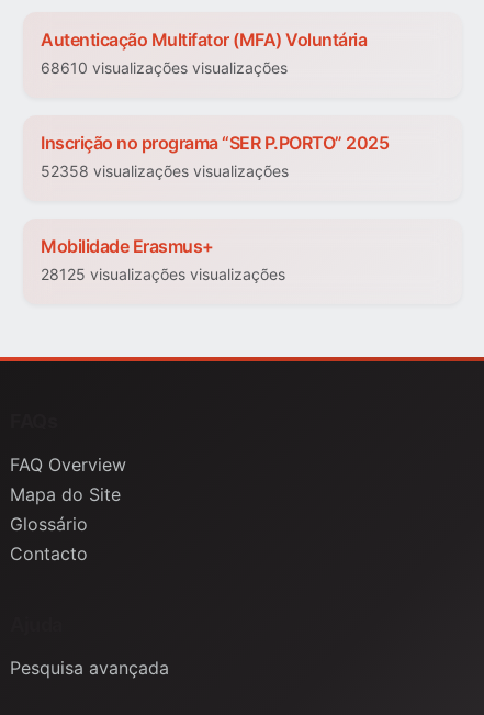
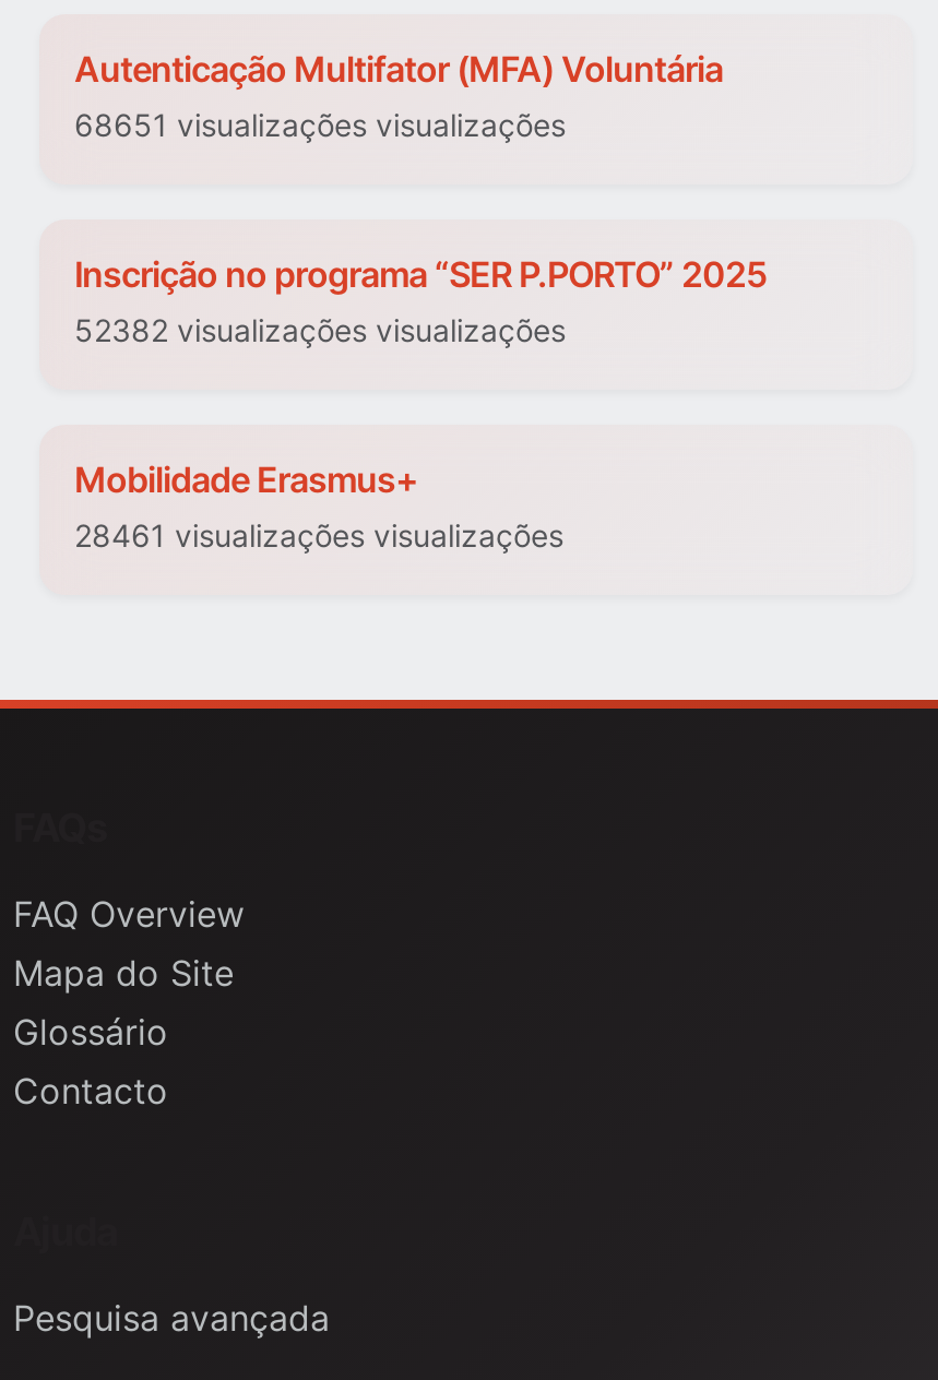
[41,59,288,77] 68610 visualizações visualizações -> [74,107,566,144] 68651 visualizações visualizações
[41,162,289,181] 52358 visualizações visualizações -> [74,312,566,349] 52382 visualizações visualizações
[41,265,285,284] 28125 visualizações visualizações -> [74,517,563,555] 28461 visualizações visualizações

